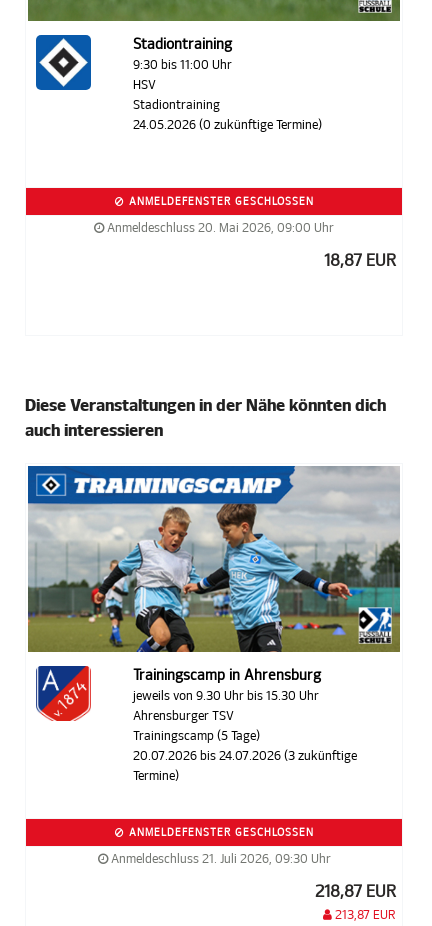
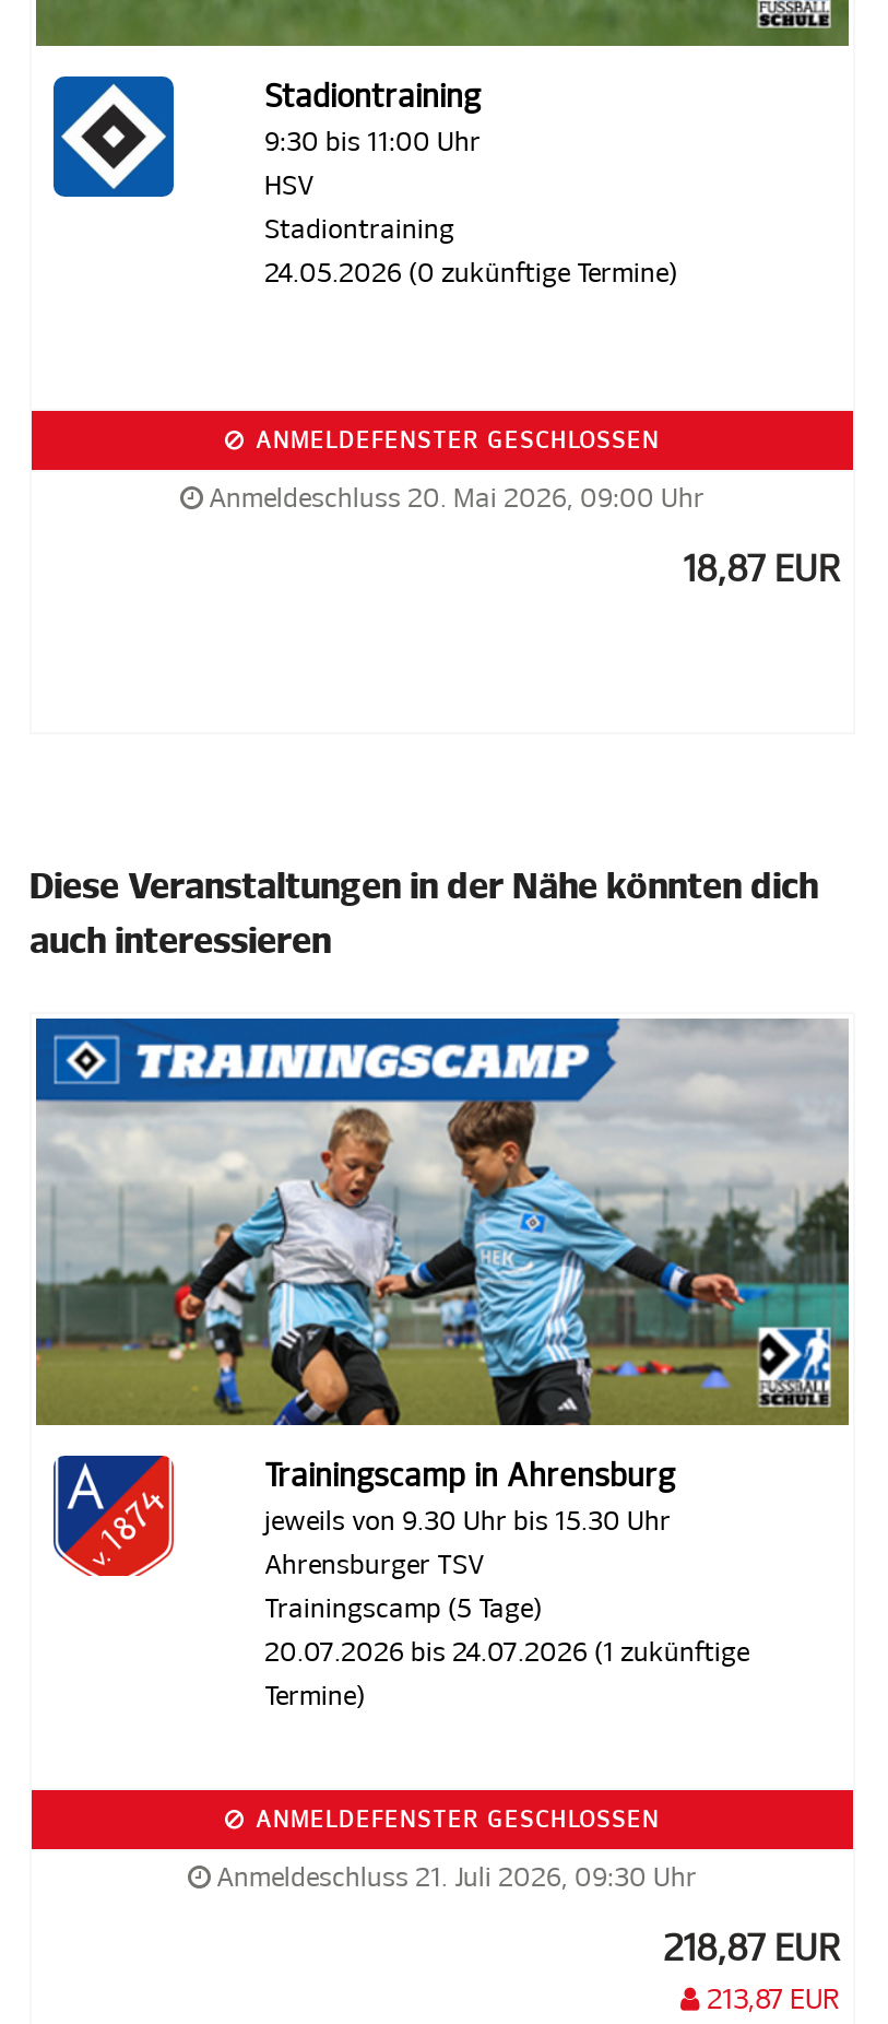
[132,749,356,763] 20.07.2026 bis 24.07.2026 (3 zukünftige -> [264,1636,749,1667] 20.07.2026 bis 24.07.2026 (1 zukünftige

